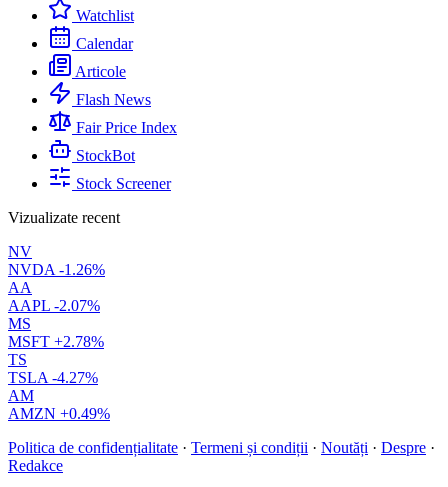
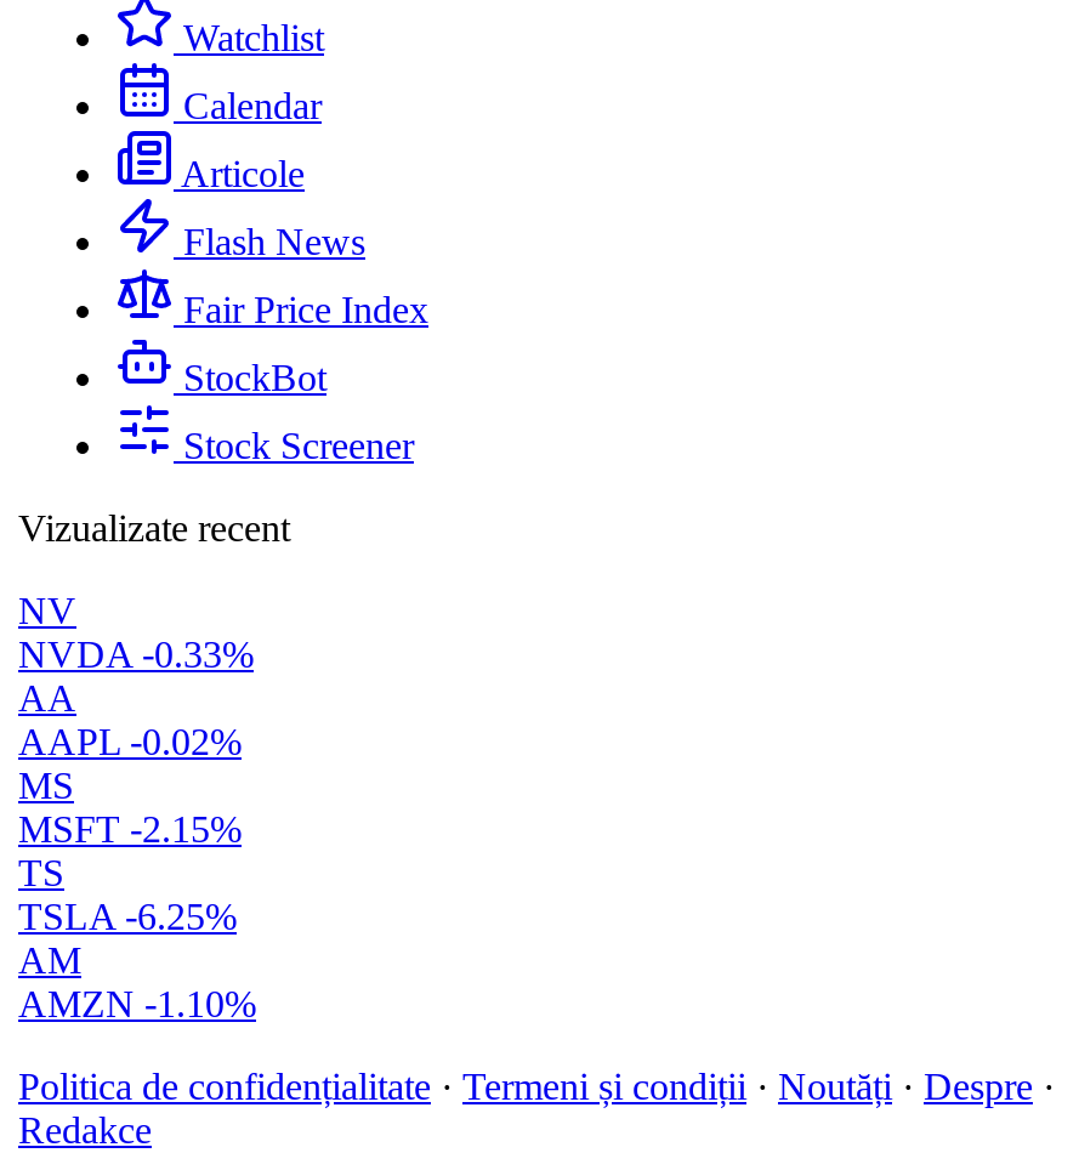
[8,261,105,278] NVDA -1.26% -> [18,634,254,675] NVDA -0.33%
[8,297,100,314] AAPL -2.07% -> [18,721,242,762] AAPL -0.02%
[8,333,104,350] MSFT +2.78% -> [18,809,242,850] MSFT -2.15%
[8,369,98,386] TSLA -4.27% -> [18,896,237,937] TSLA -6.25%
[8,405,110,422] AMZN +0.49% -> [18,983,256,1025] AMZN -1.10%

